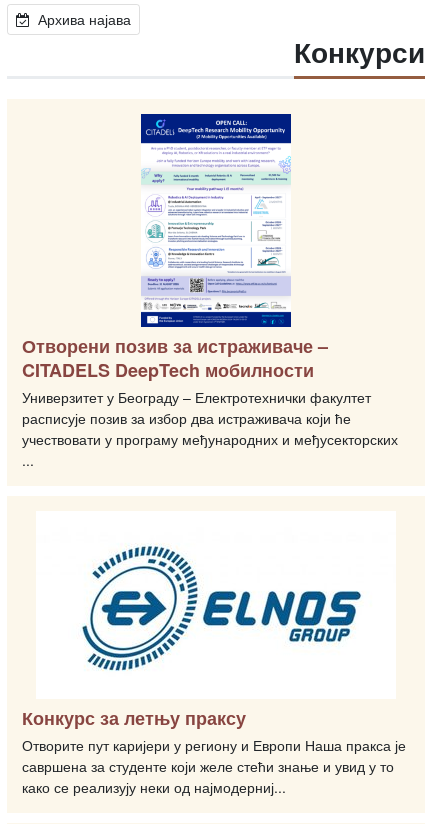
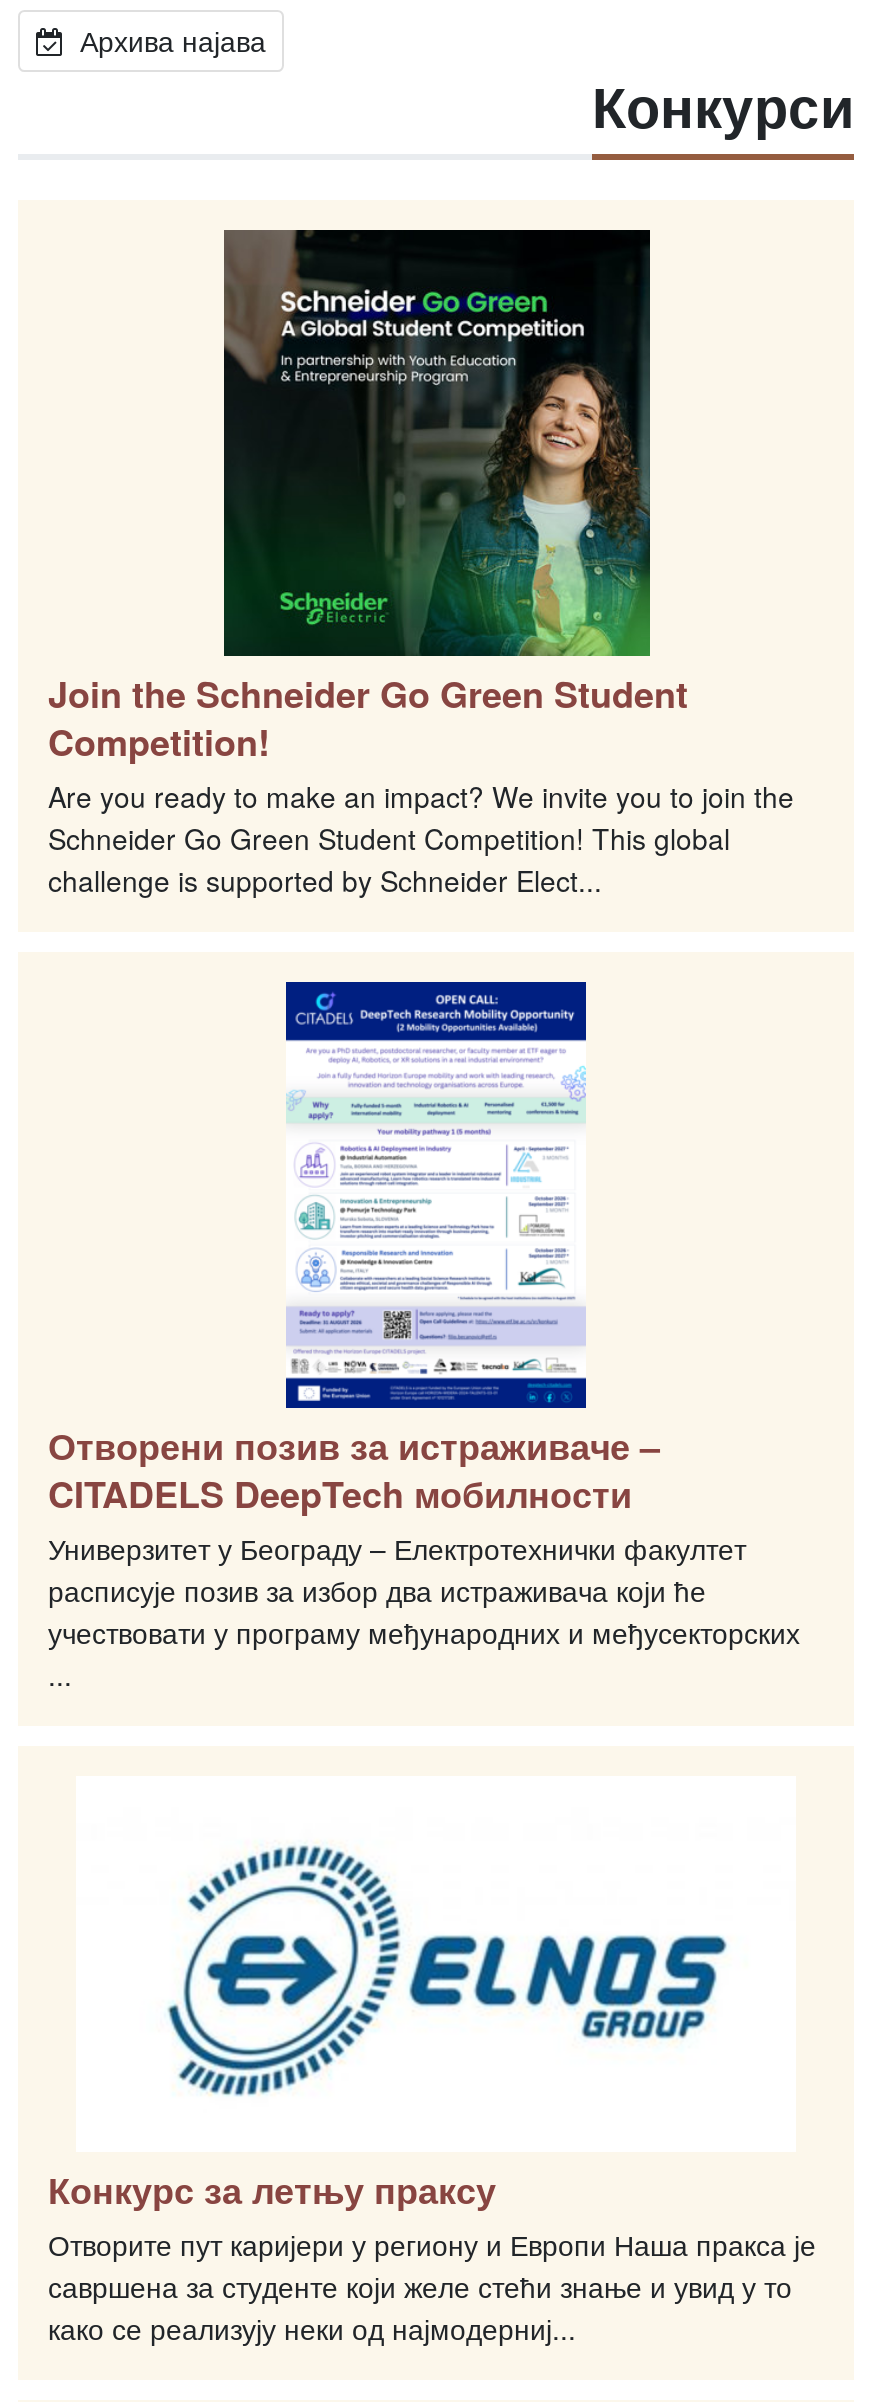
none -> [48,228,794,900] [image] | Join the Schneider Go Green Student | Competition! | Are you ready to make an impact? We invite you to join the | Schneider Go Green Student Competition! This global | challenge is supported by Schneider Elect...

